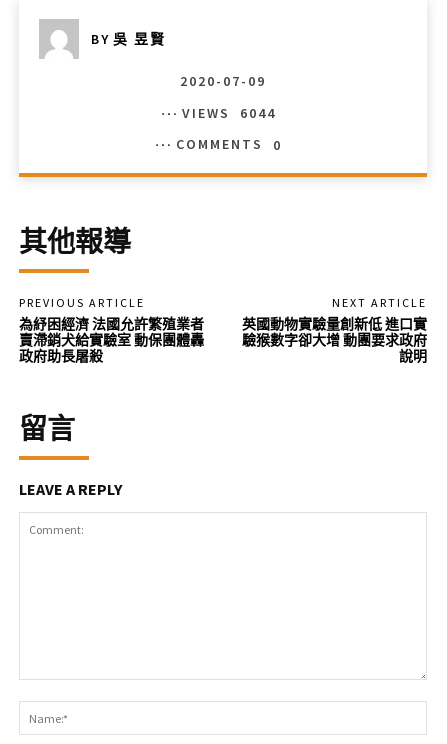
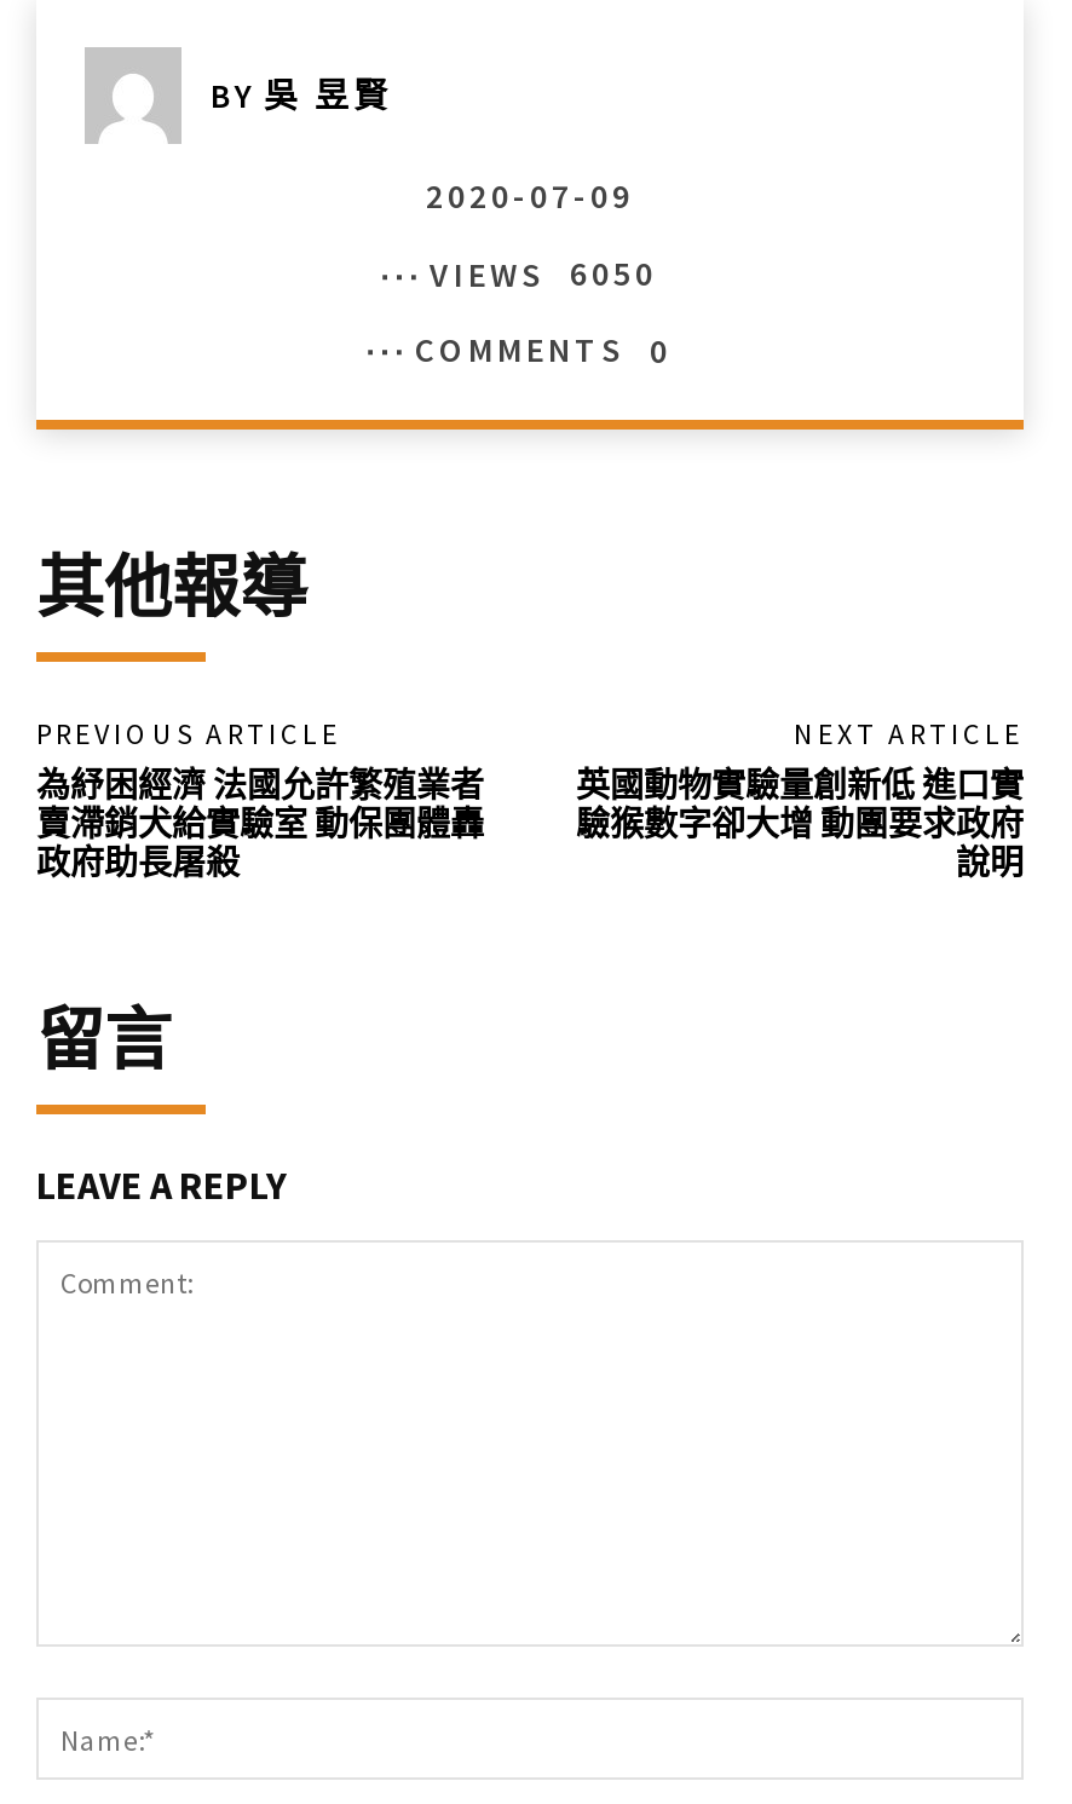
[181,103,275,121] VIEWS 6044 -> [430,252,657,295] VIEWS 6050

